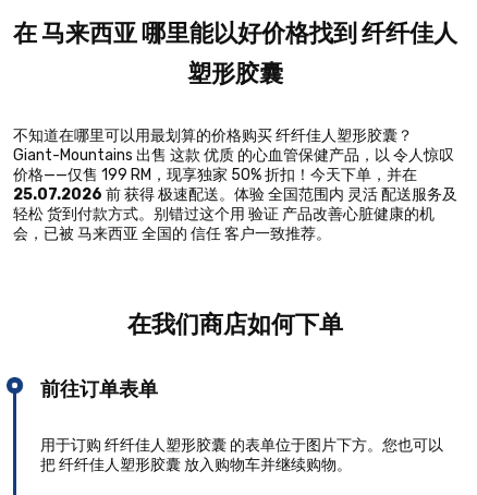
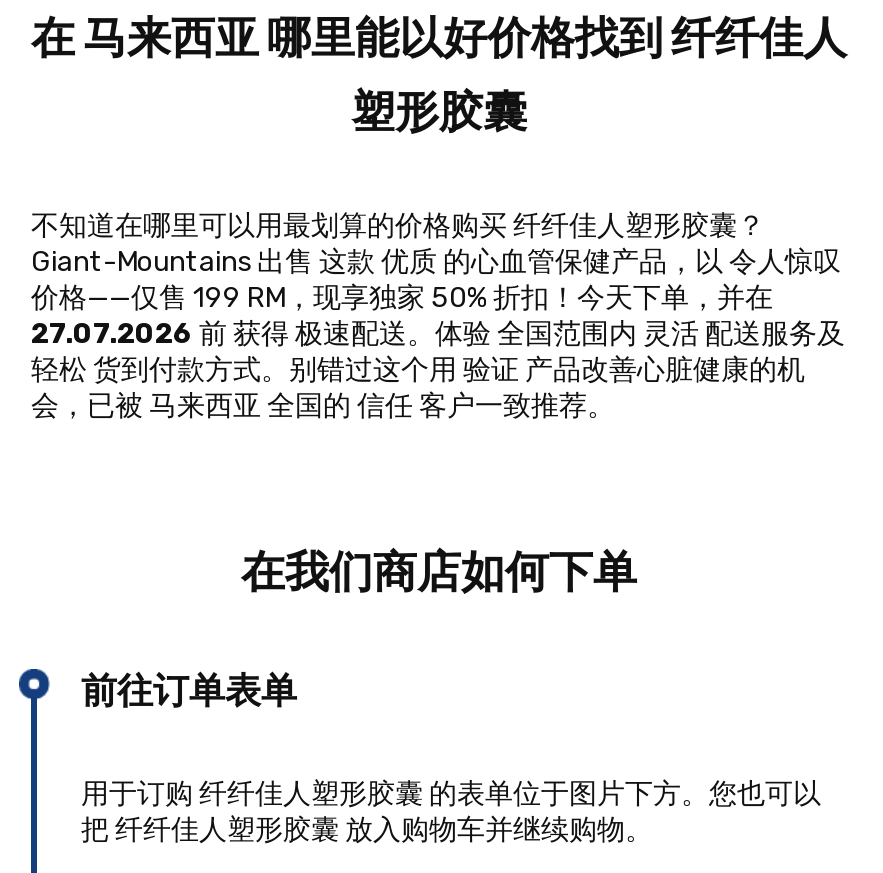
[13,186,457,204] 25.07.2026前 获得 极速配送。体验 全国范围内 灵活 配送服务及 -> [31,318,845,352] 27.07.2026前 获得 极速配送。体验 全国范围内 灵活 配送服务及

